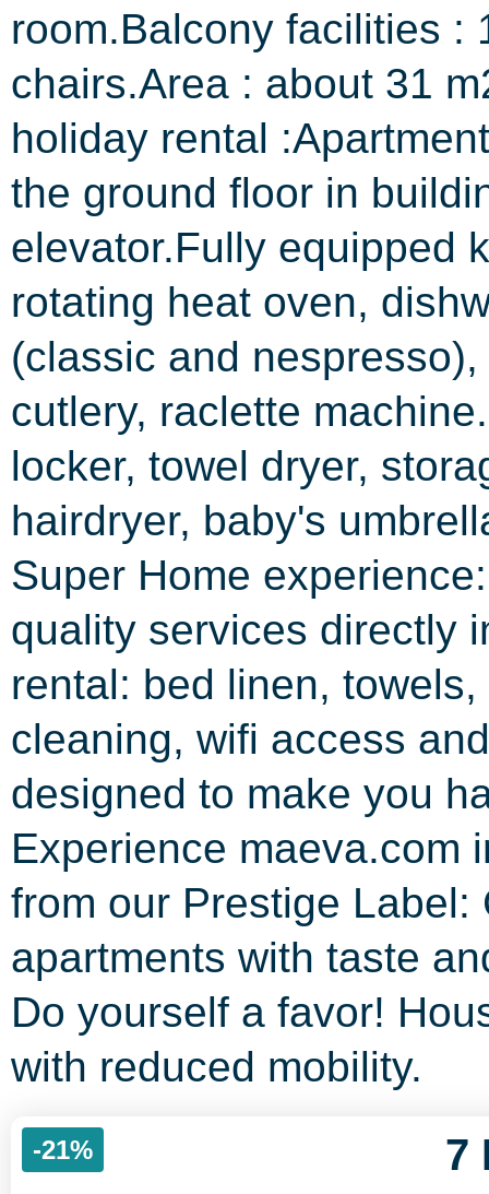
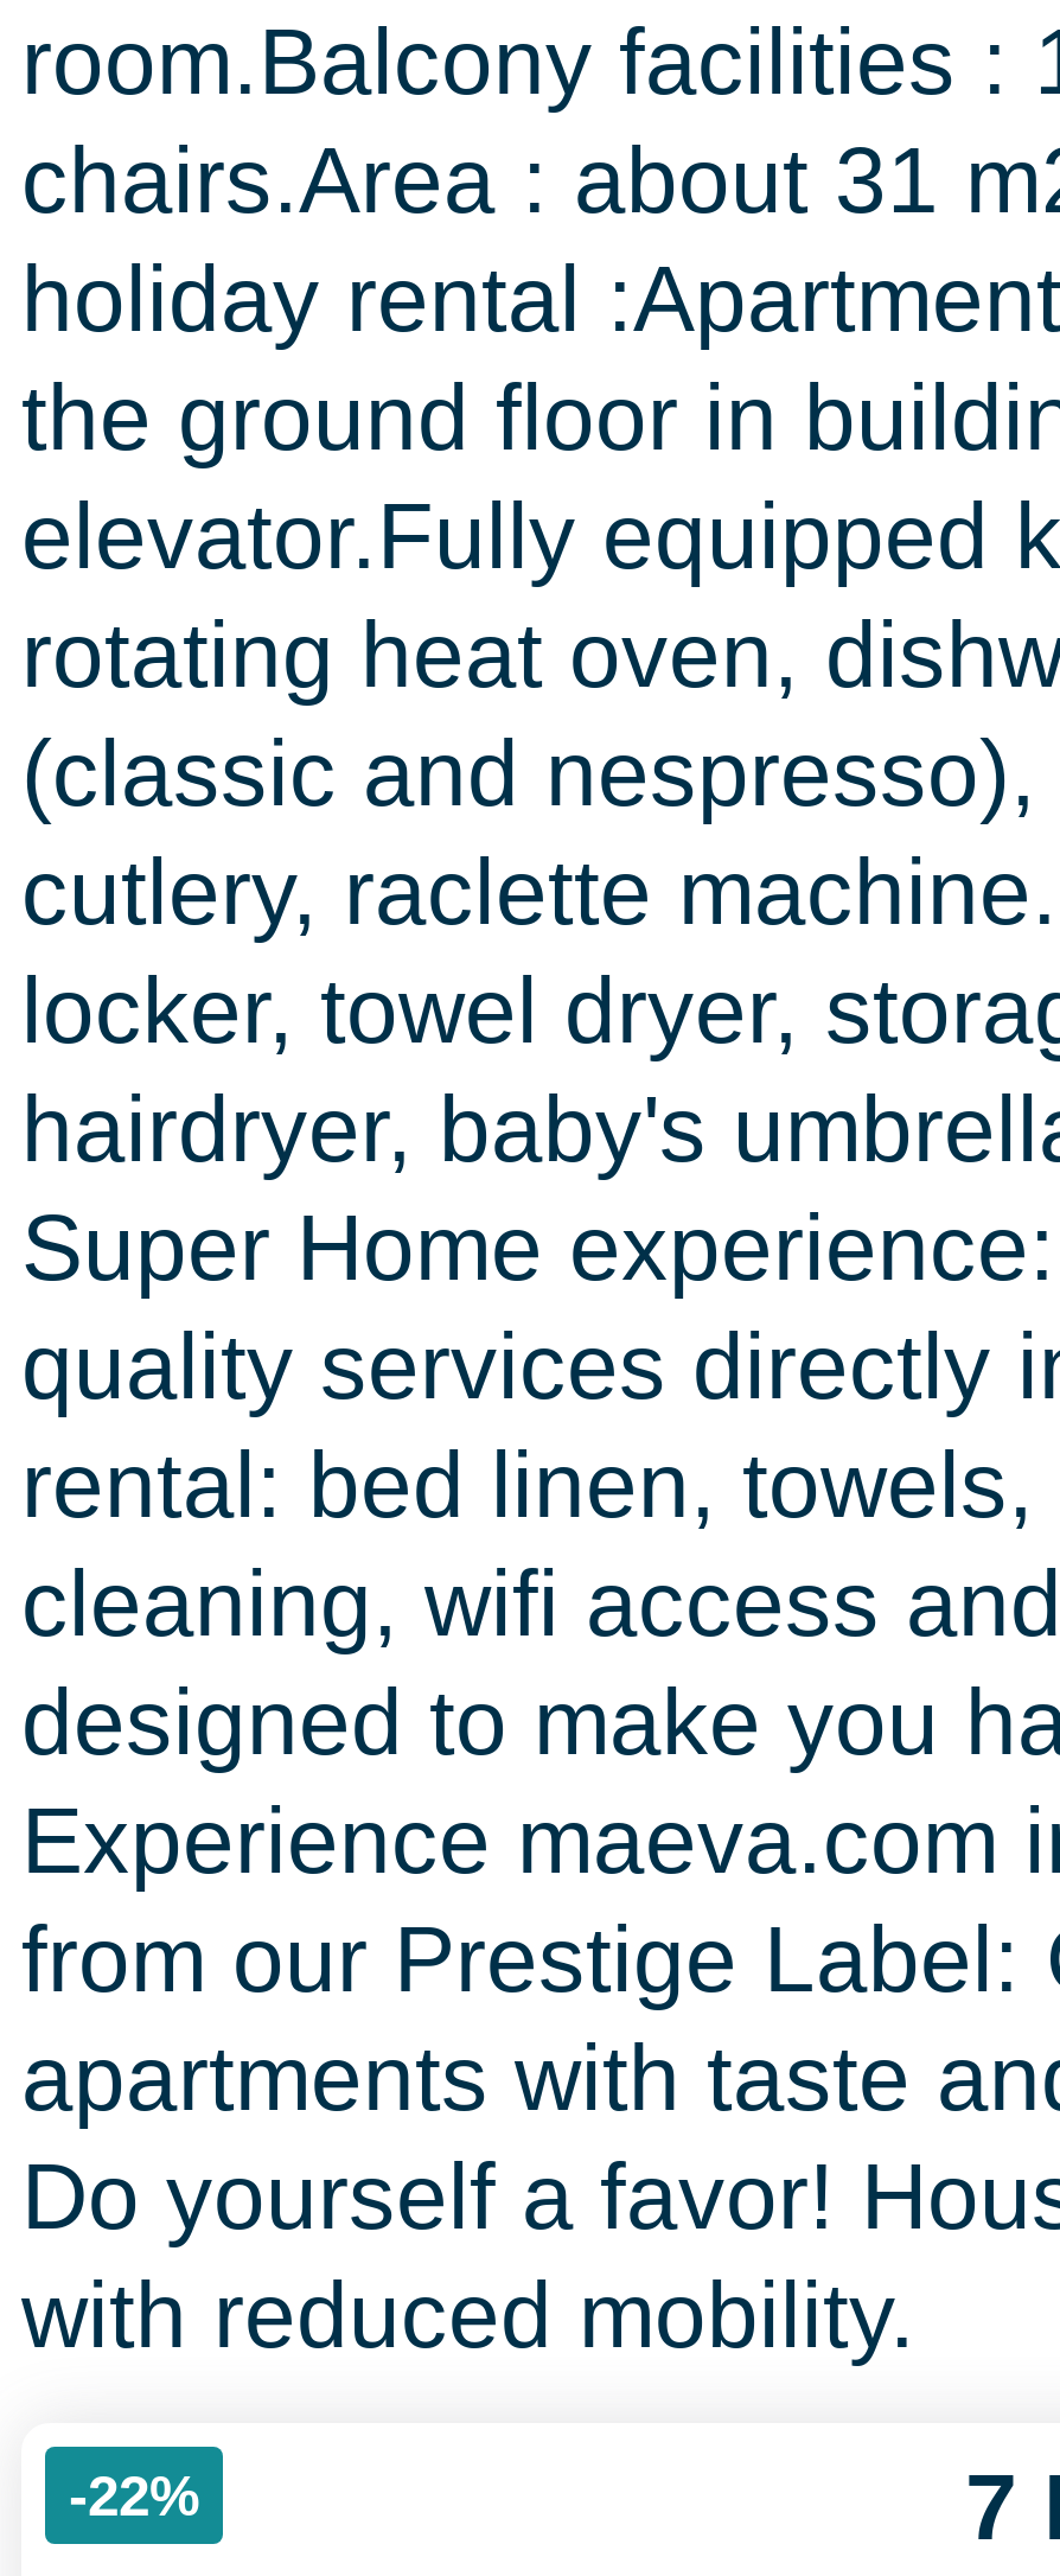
[33,1135,93,1165] -21% -> [69,2463,199,2527] -22%

